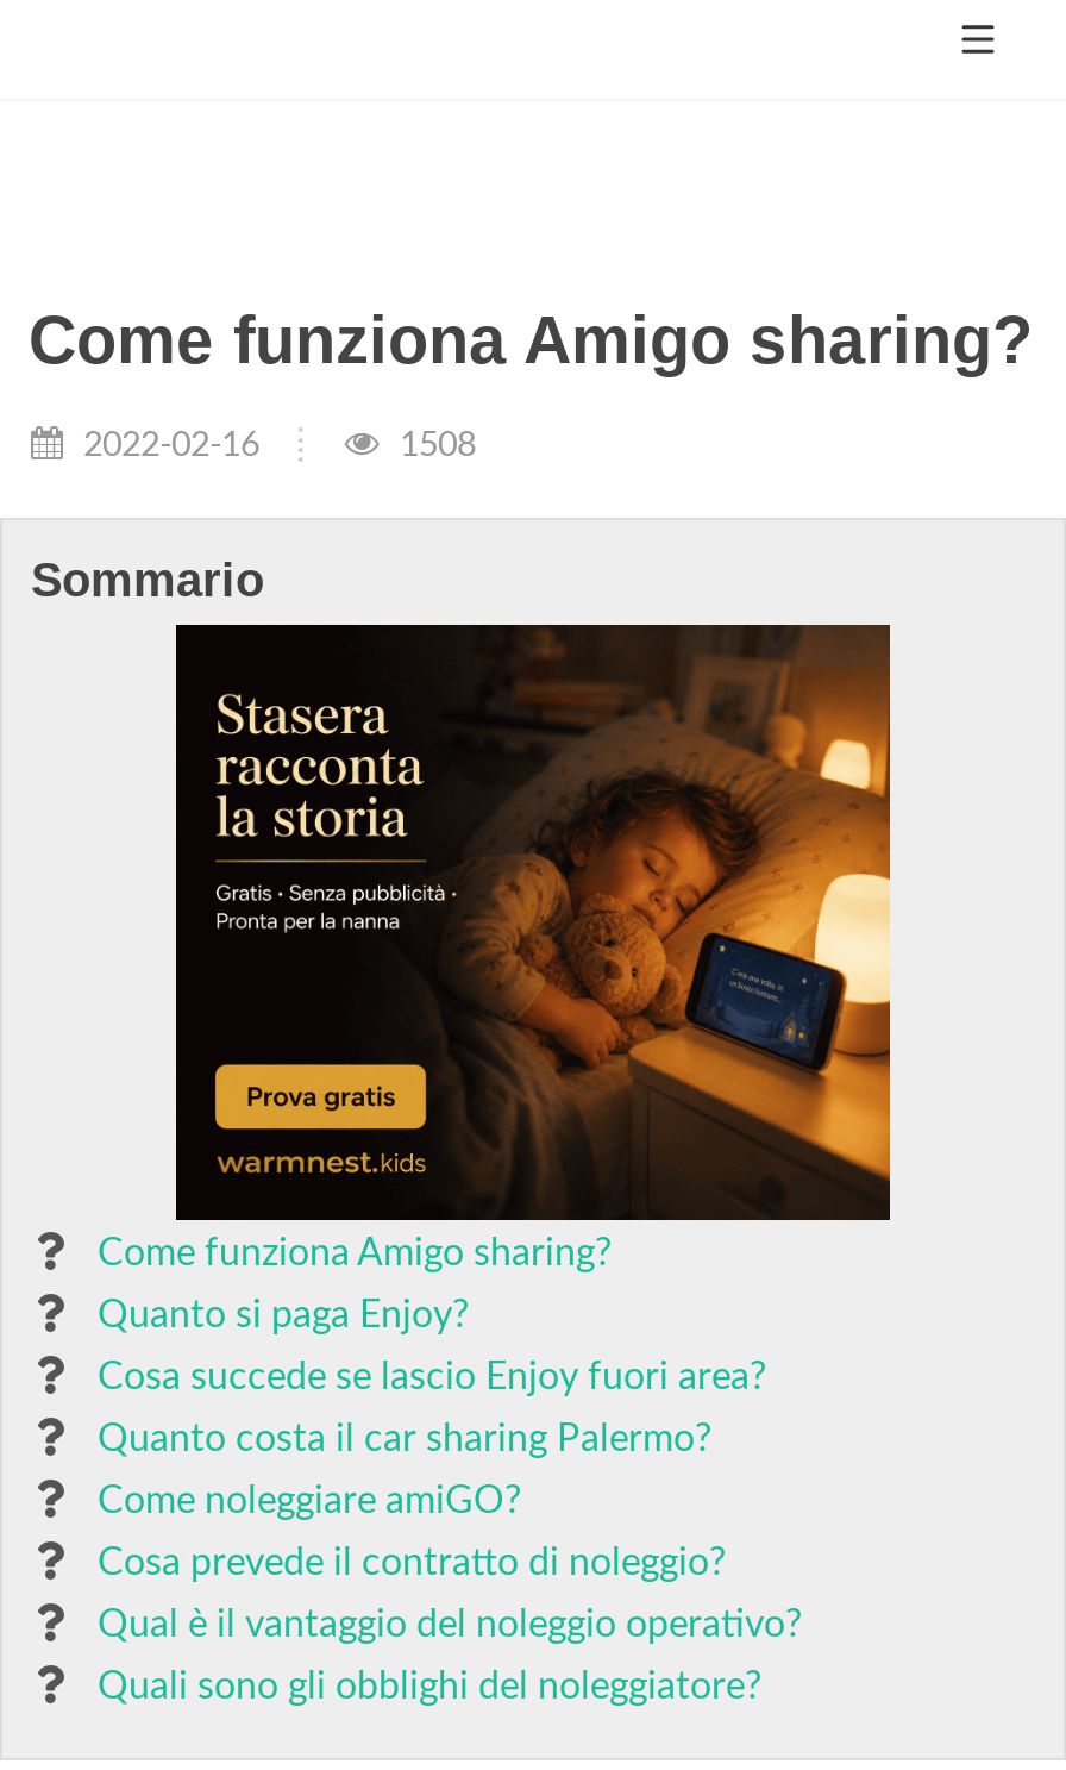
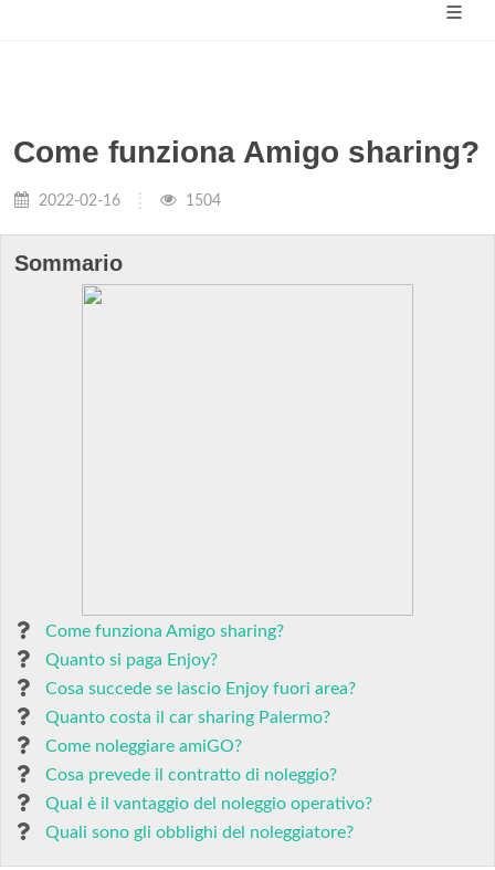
[390,427,476,463] 1508 -> [181,192,221,209] 1504
[174,623,892,1222] [image] -> none

